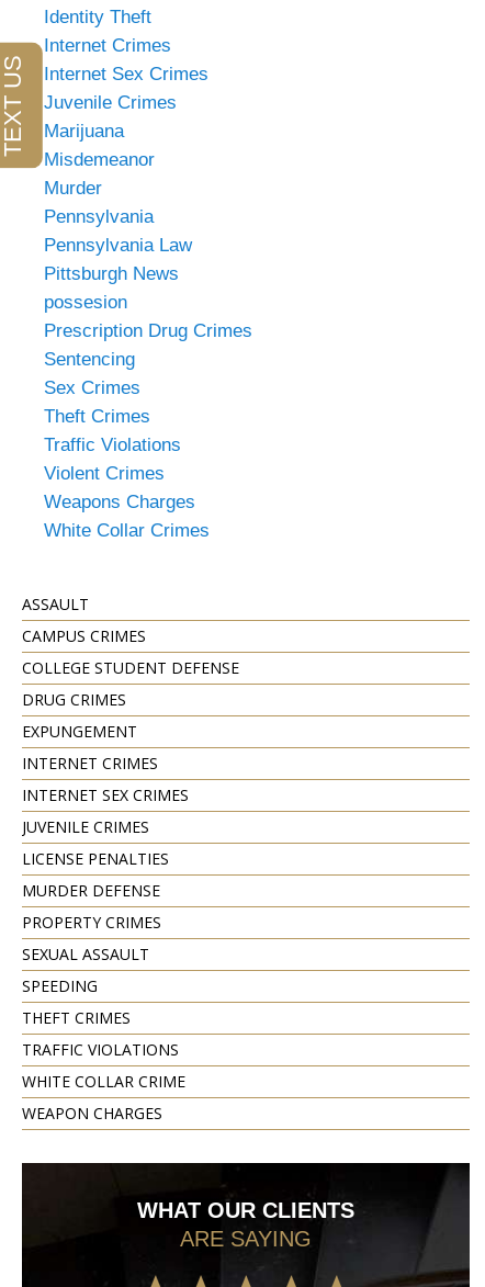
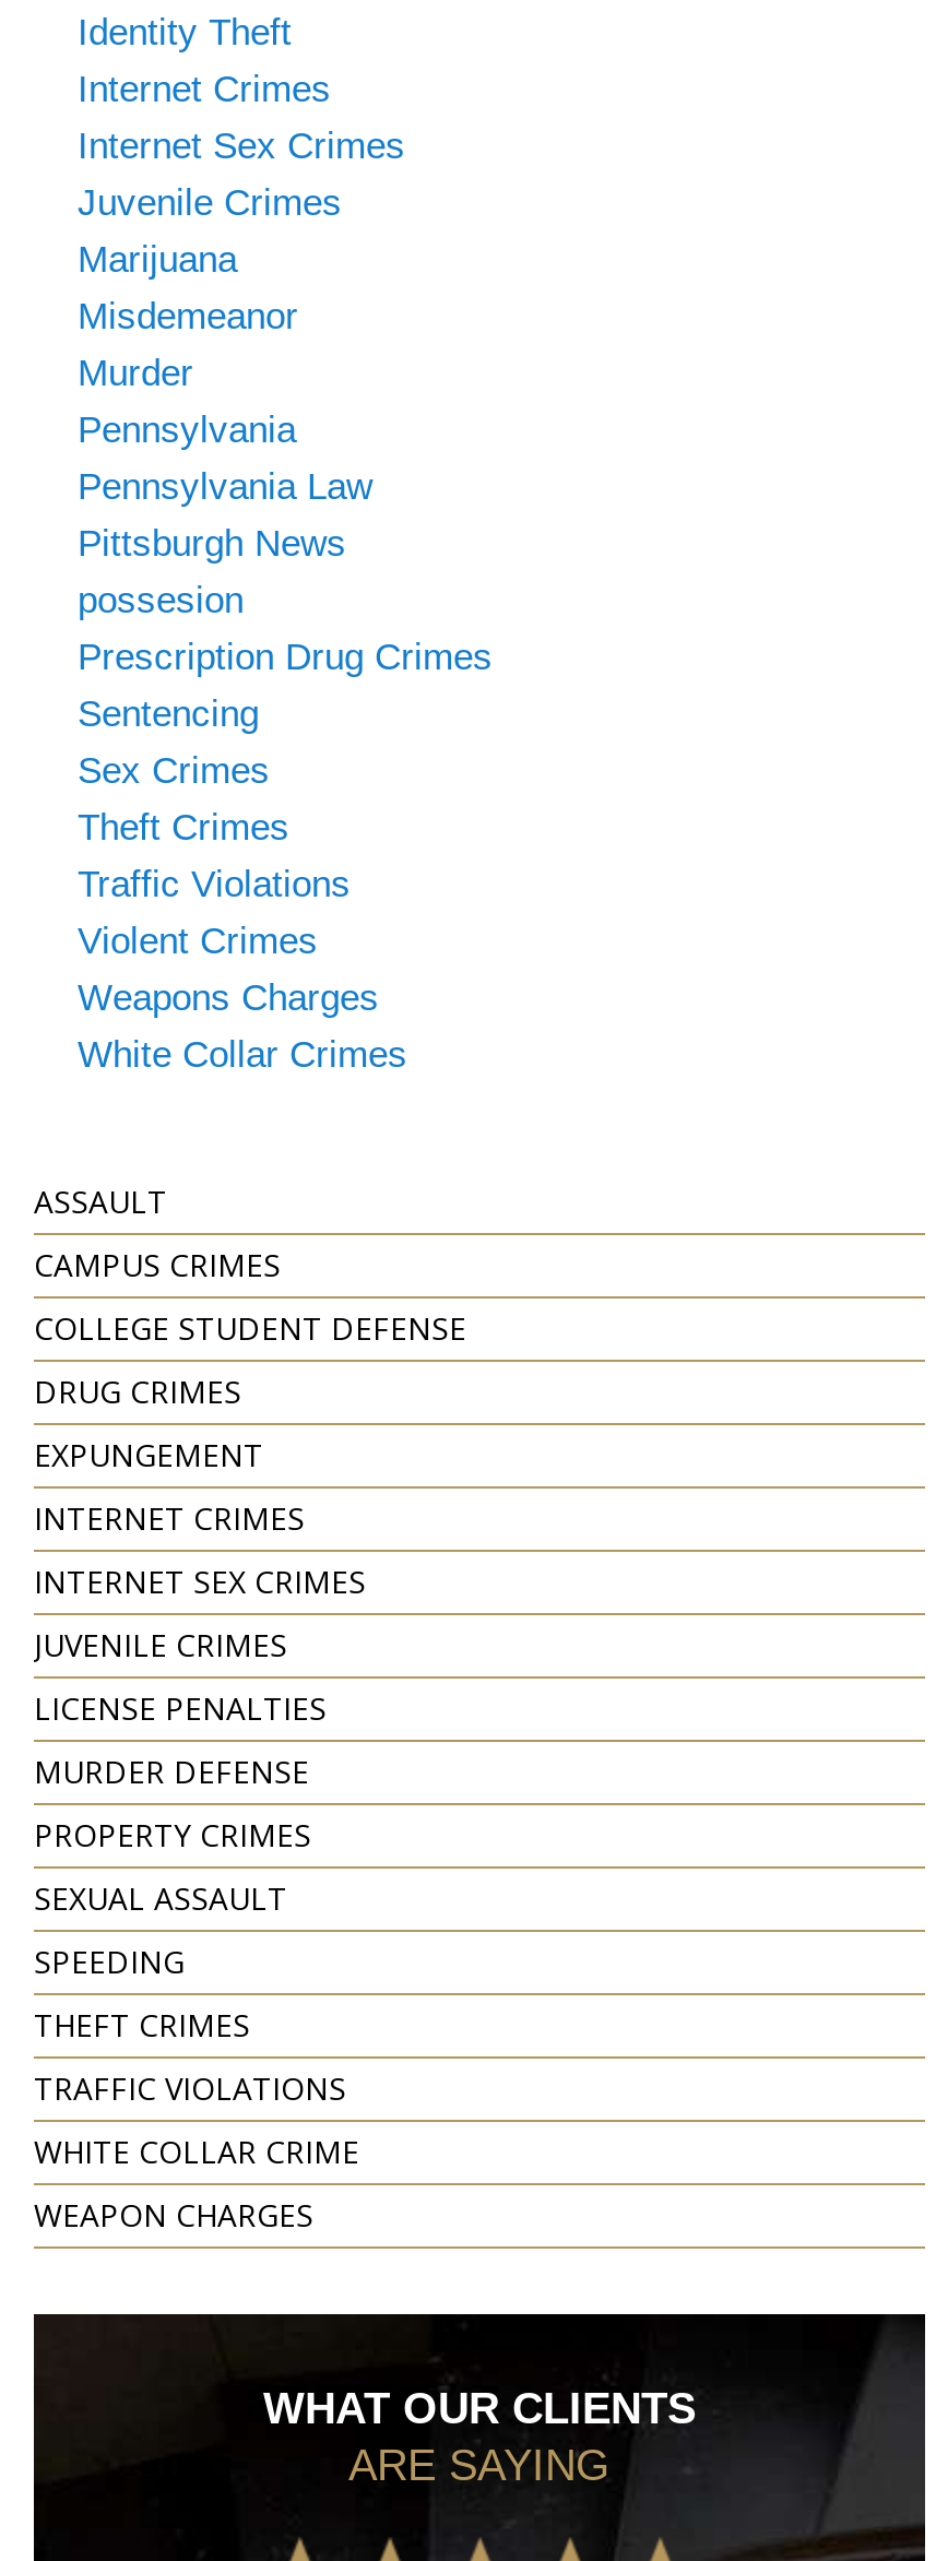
[3,42,44,169] [image] -> none

